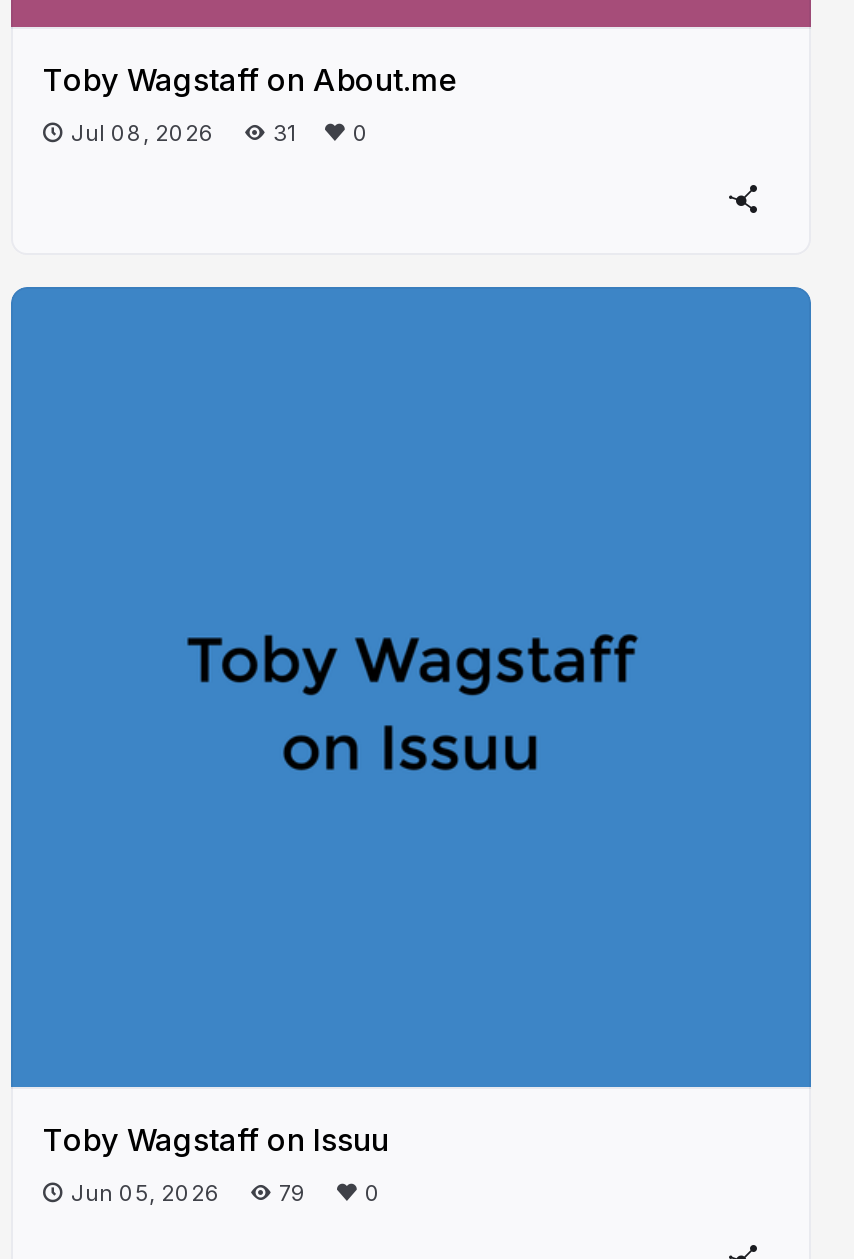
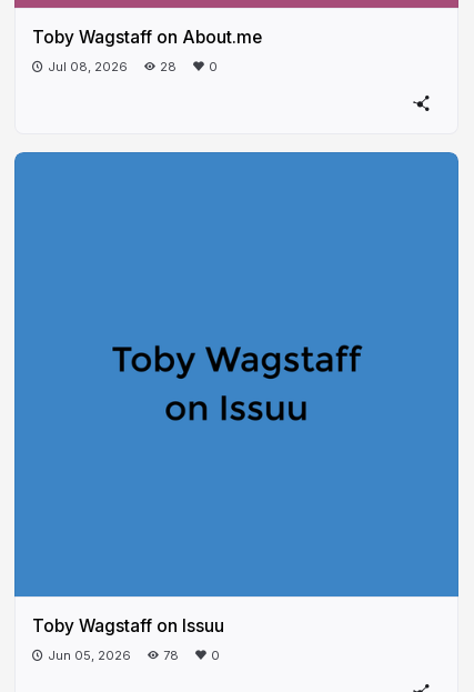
[273,119,295,147] 31 -> [160,59,177,74] 28
[279,1179,307,1207] 79 -> [163,648,179,663] 78

